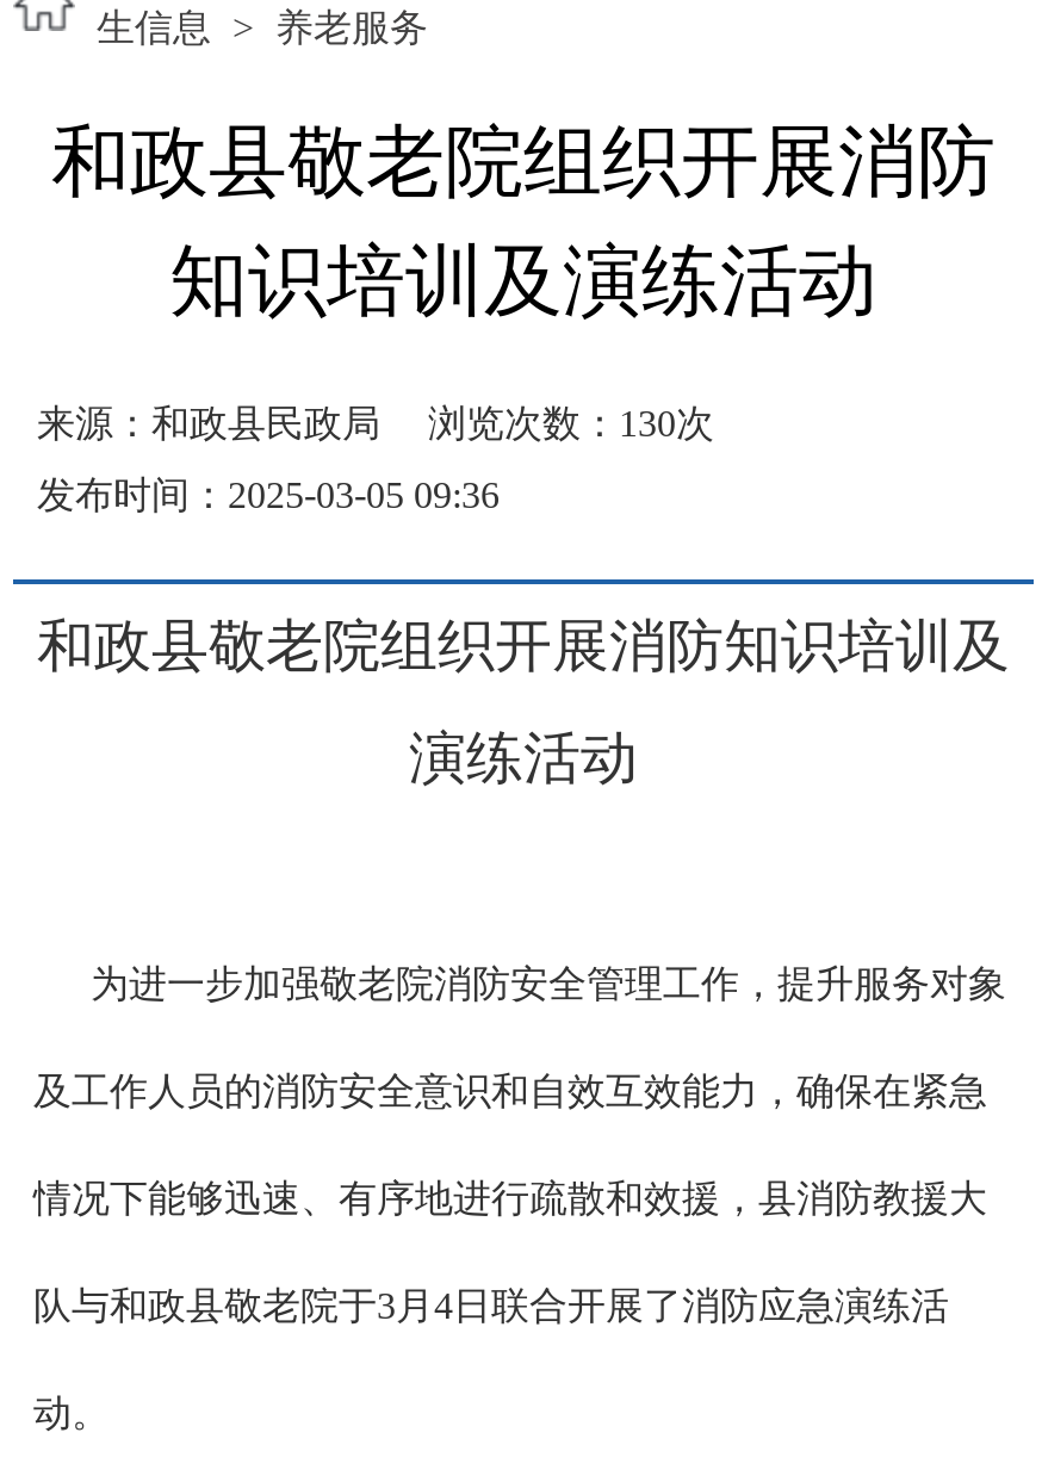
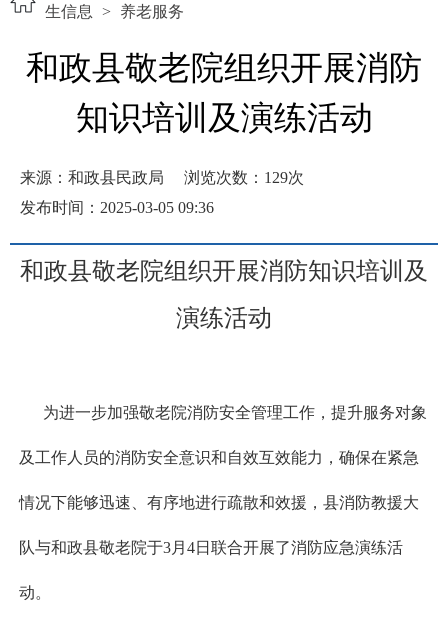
[37,403,714,444] 来源：和政县民政局 浏览次数：130次 -> [20,169,304,186] 来源：和政县民政局 浏览次数：129次

